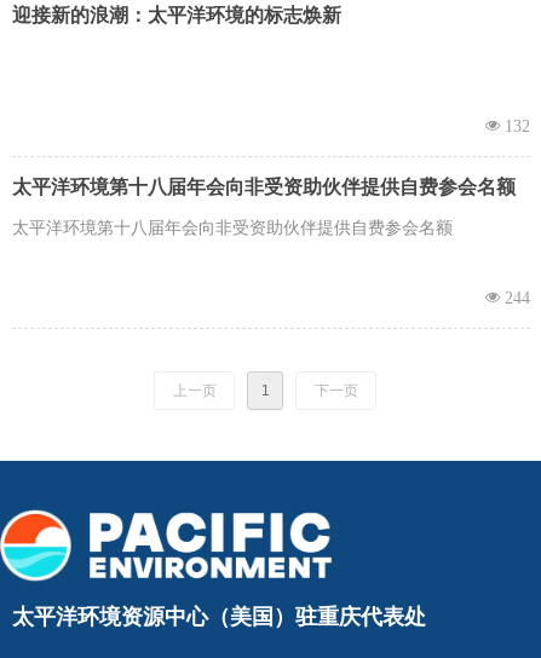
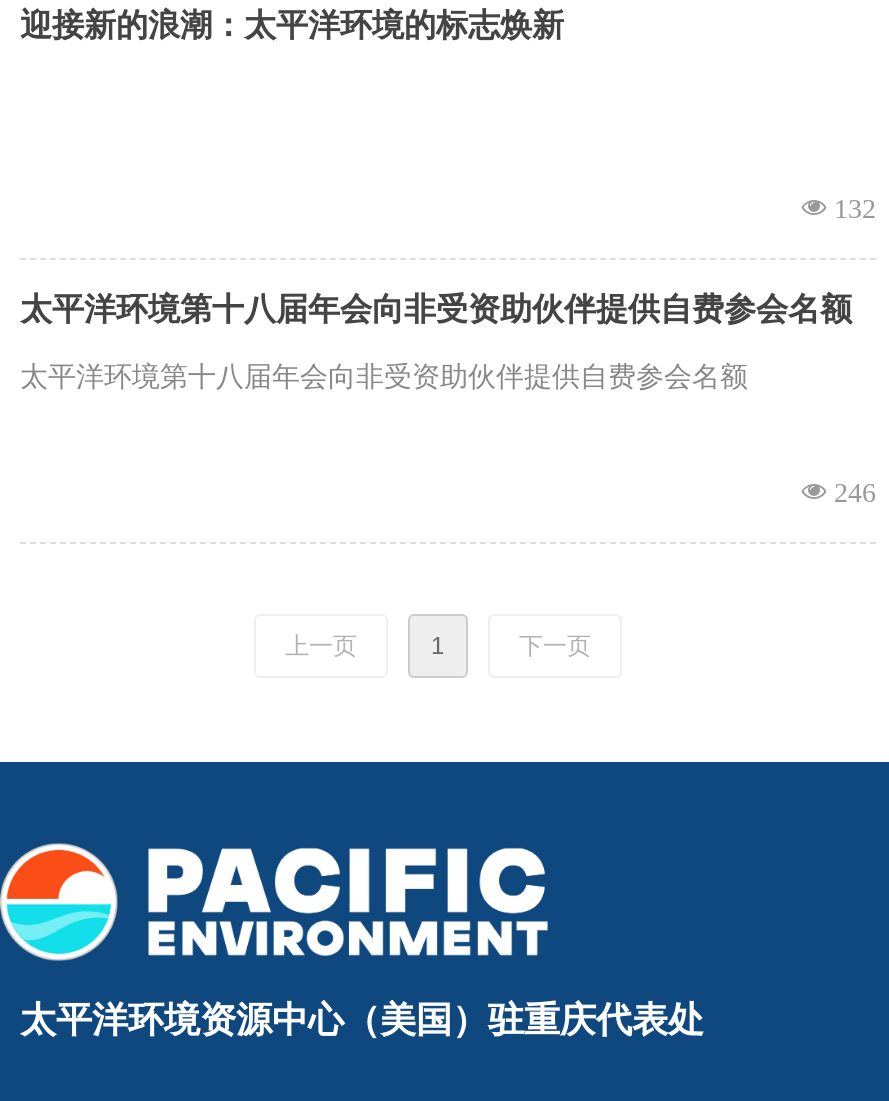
[484,289,530,307] 넶 244 -> [800,478,876,508] 넶 246

